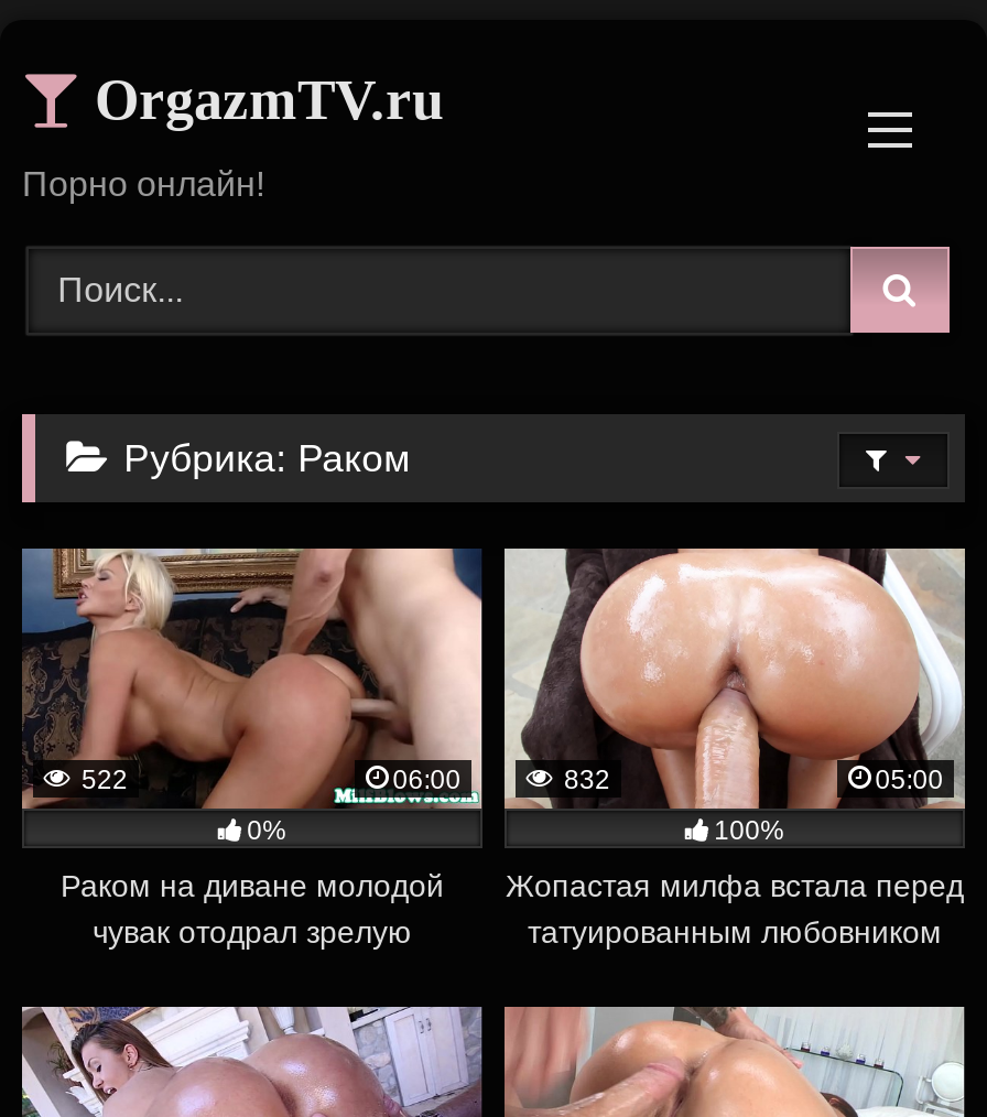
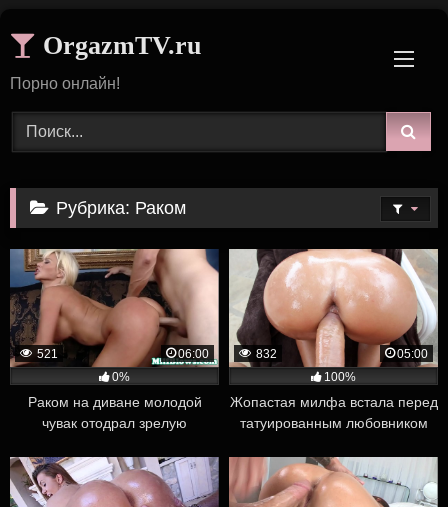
[75,764,128,794] 522 -> [34,347,58,361] 521

